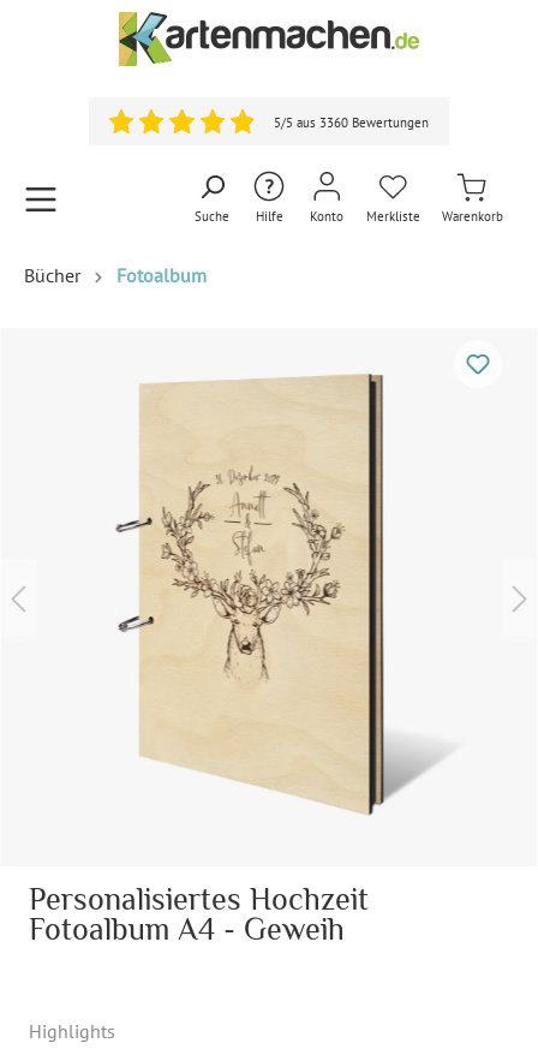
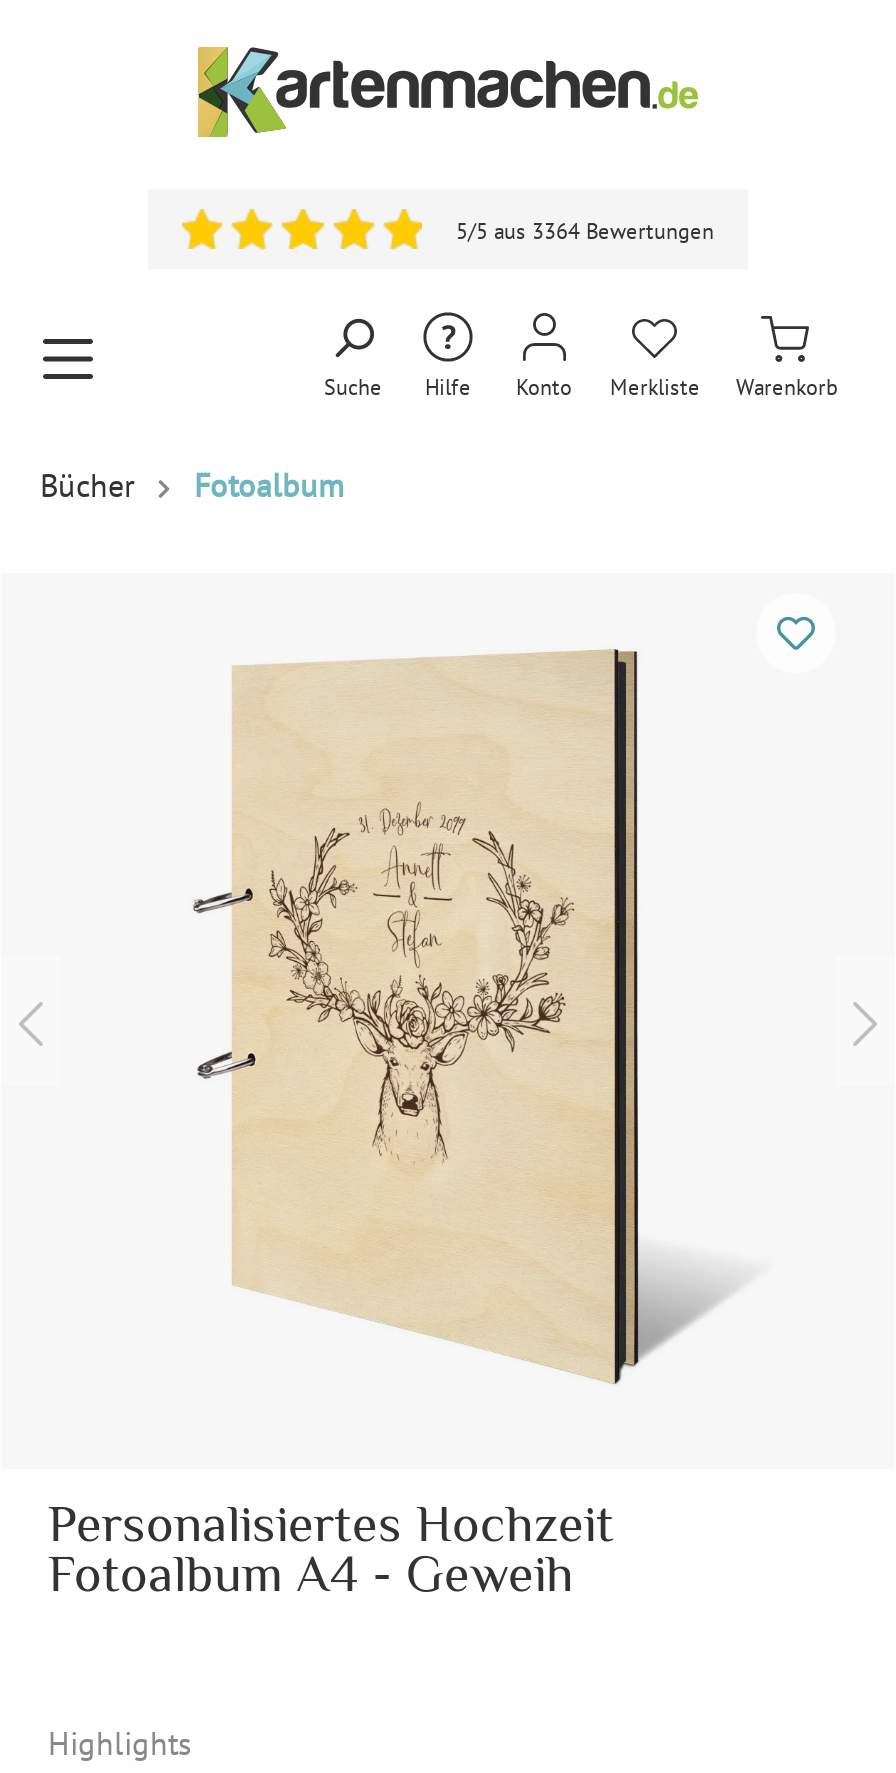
[274,114,429,131] 5/5 aus 3360 Bewertungen -> [456,217,714,245] 5/5 aus 3364 Bewertungen

